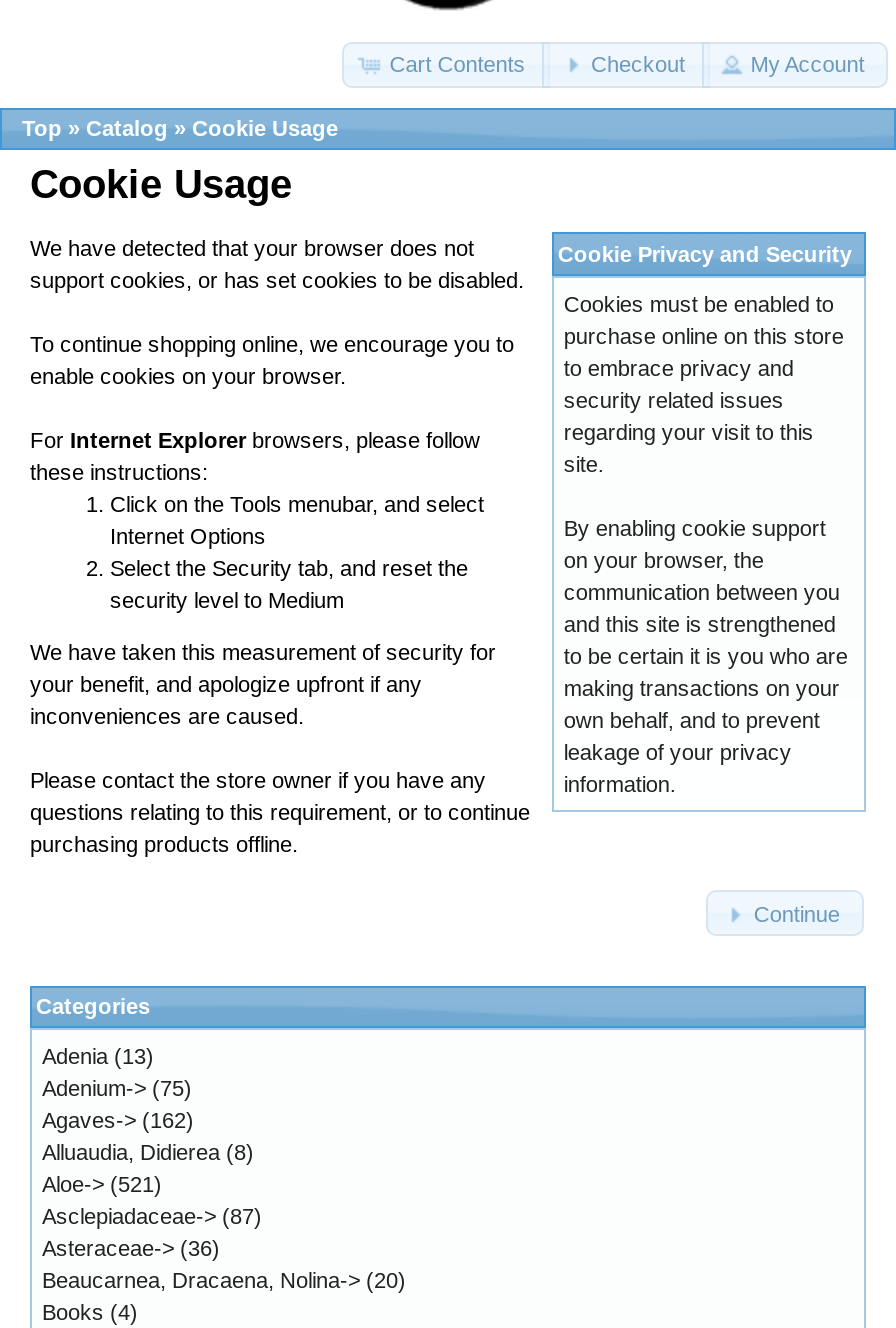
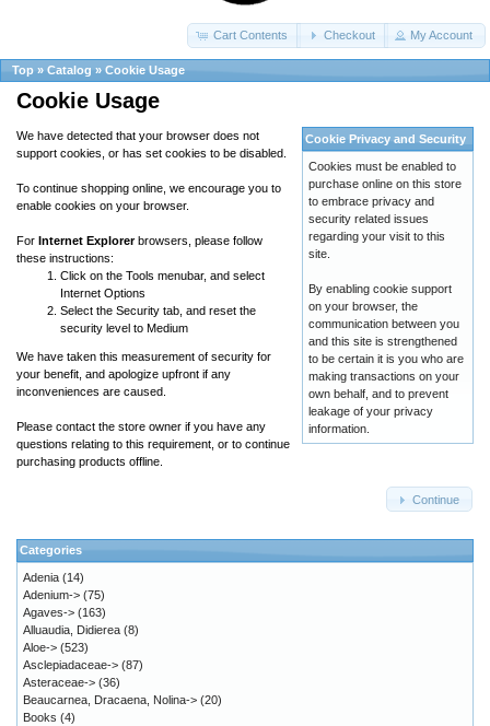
[42,1044,154,1068] Adenia (13) -> [23,571,84,584] Adenia (14)
[42,1108,194,1132] Agaves-> (162) -> [23,606,106,619] Agaves-> (163)
[42,1172,162,1196] Aloe-> (521) -> [23,641,89,654] Aloe-> (523)

